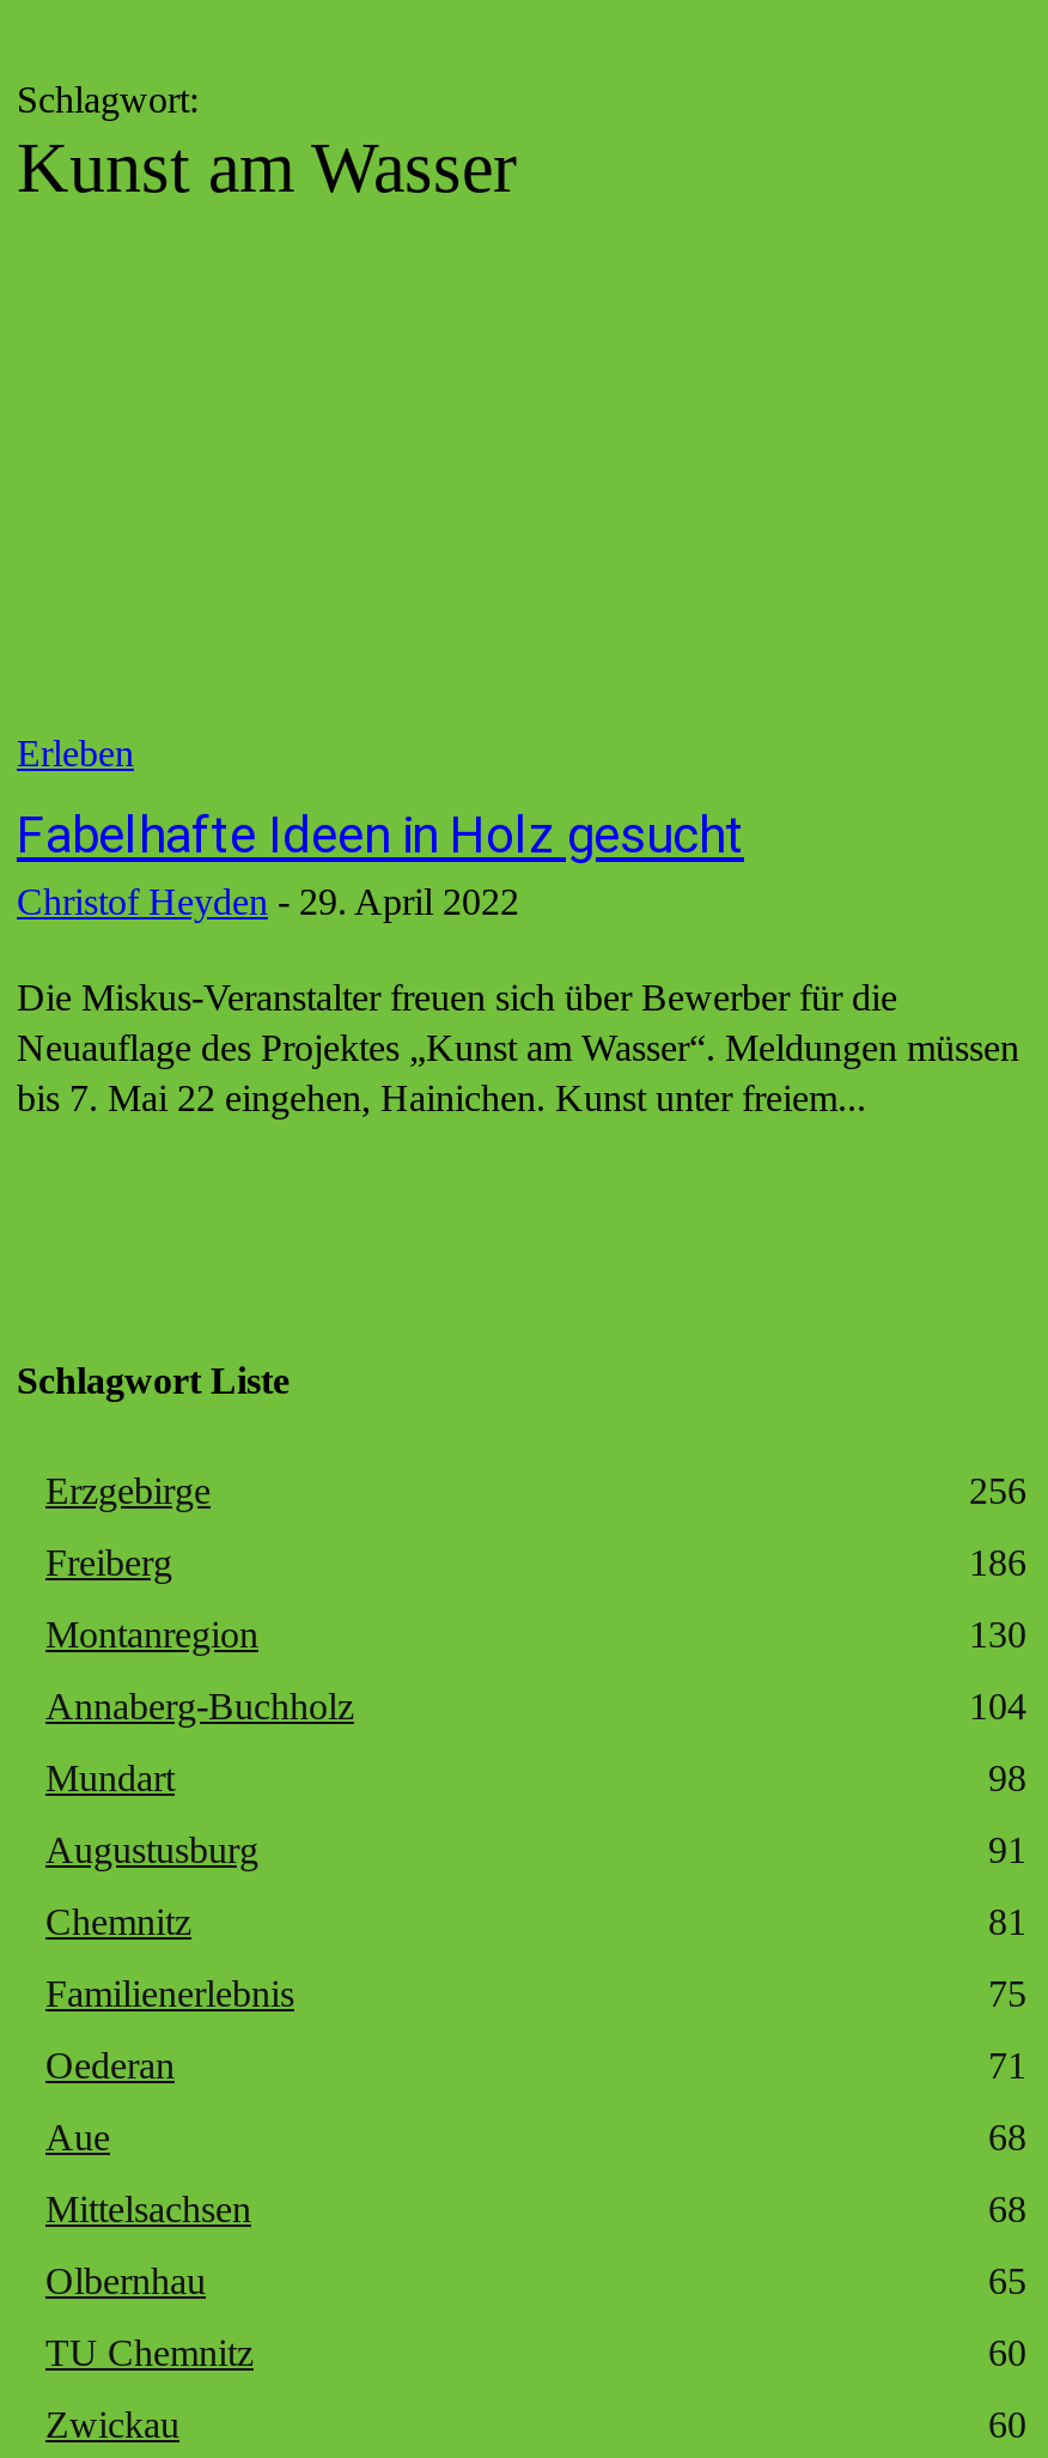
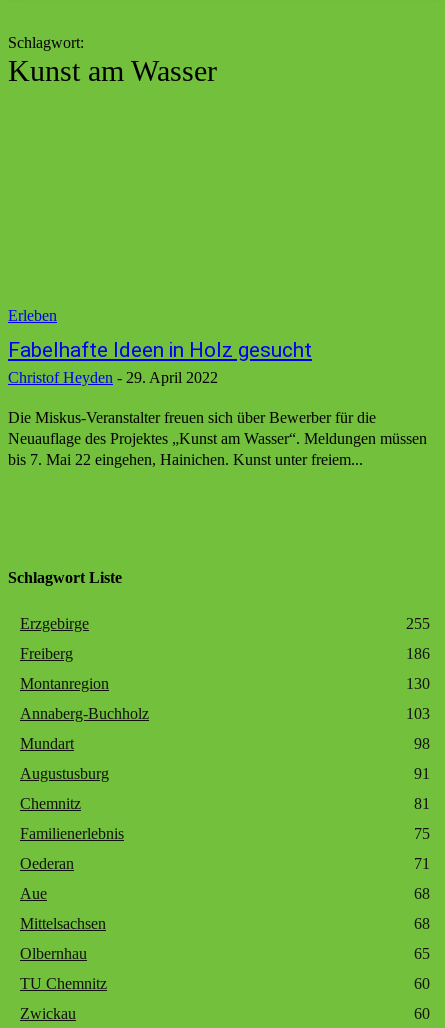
[969,1469,1026,1510] 256 -> [406,614,430,631] 255
[969,1685,1026,1725] 104 -> [406,704,430,721] 103

